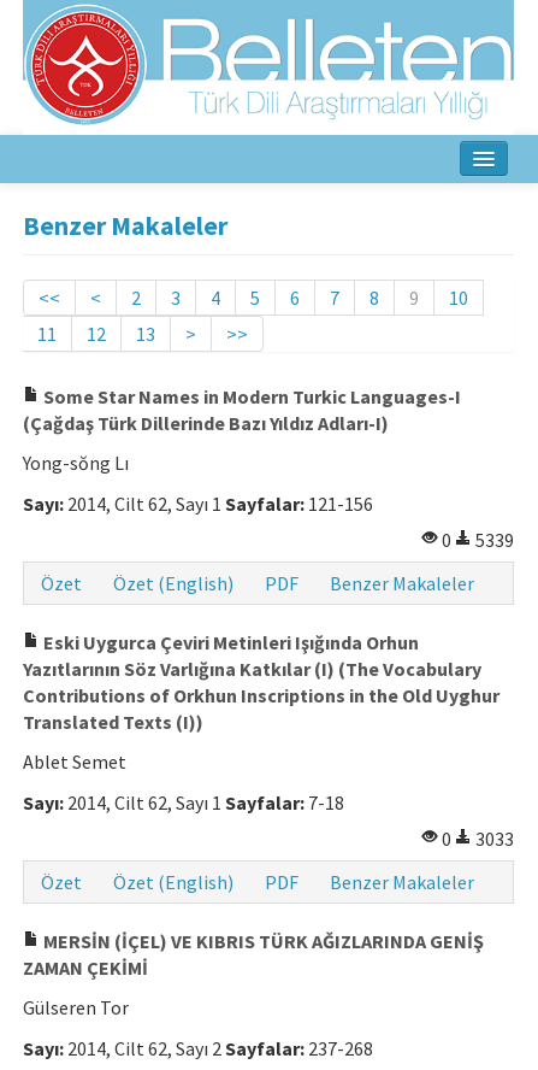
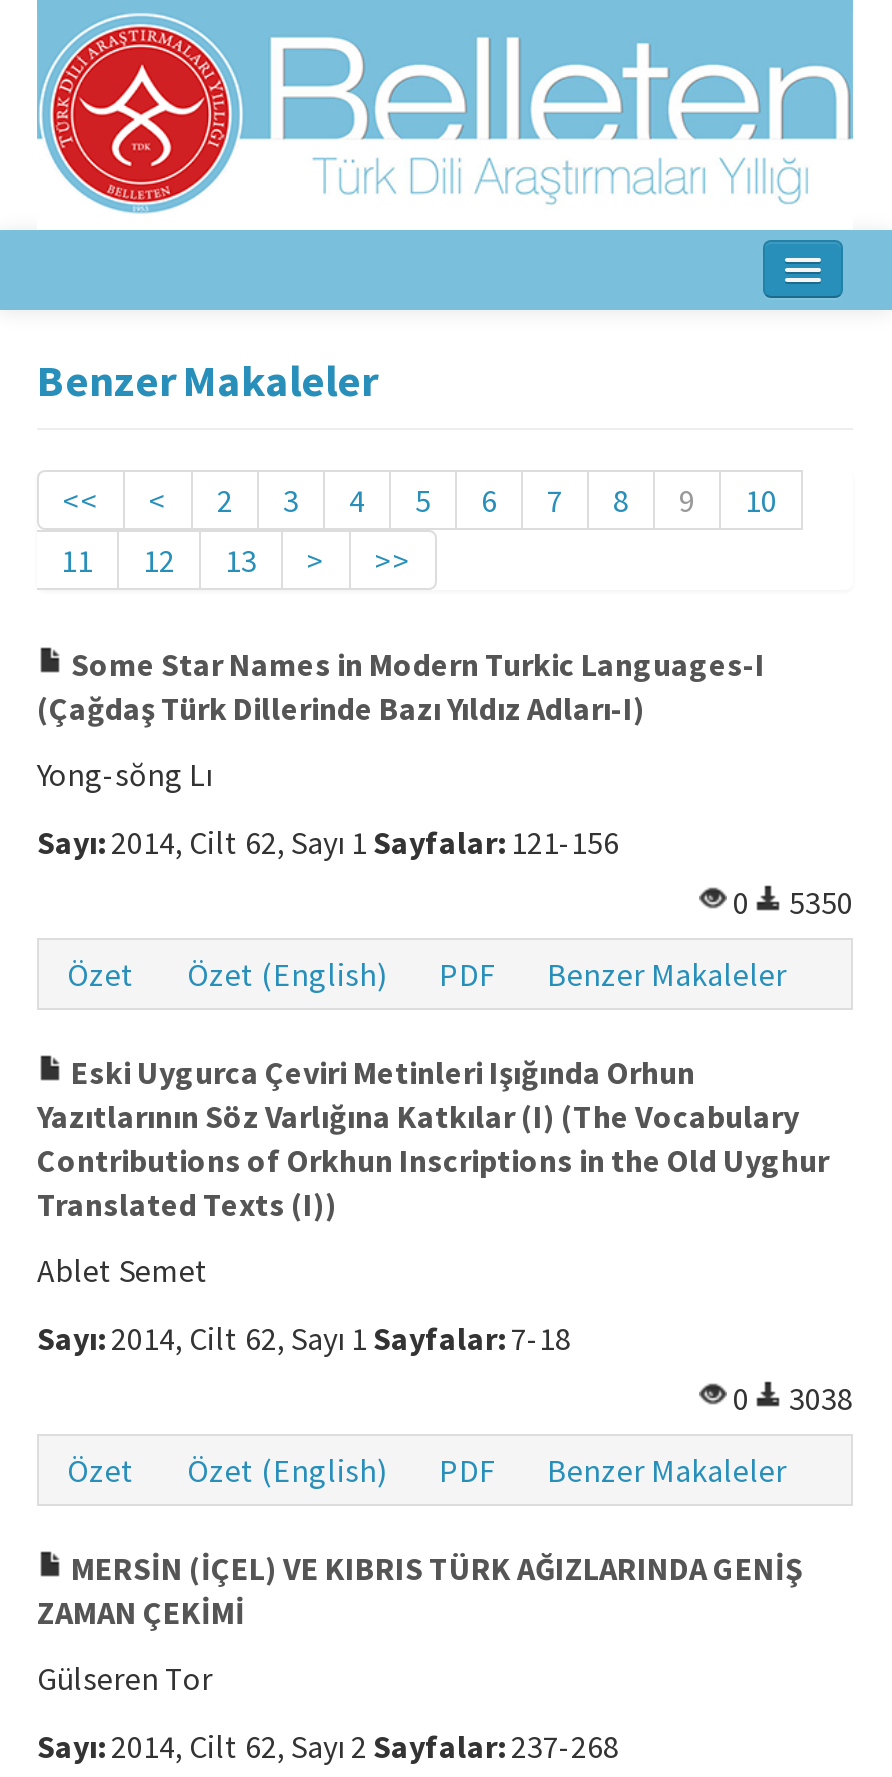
[438,528,514,552] 0 5339 -> [727,883,853,923] 0 5350
[438,827,514,851] 0 3033 -> [727,1379,853,1419] 0 3038

